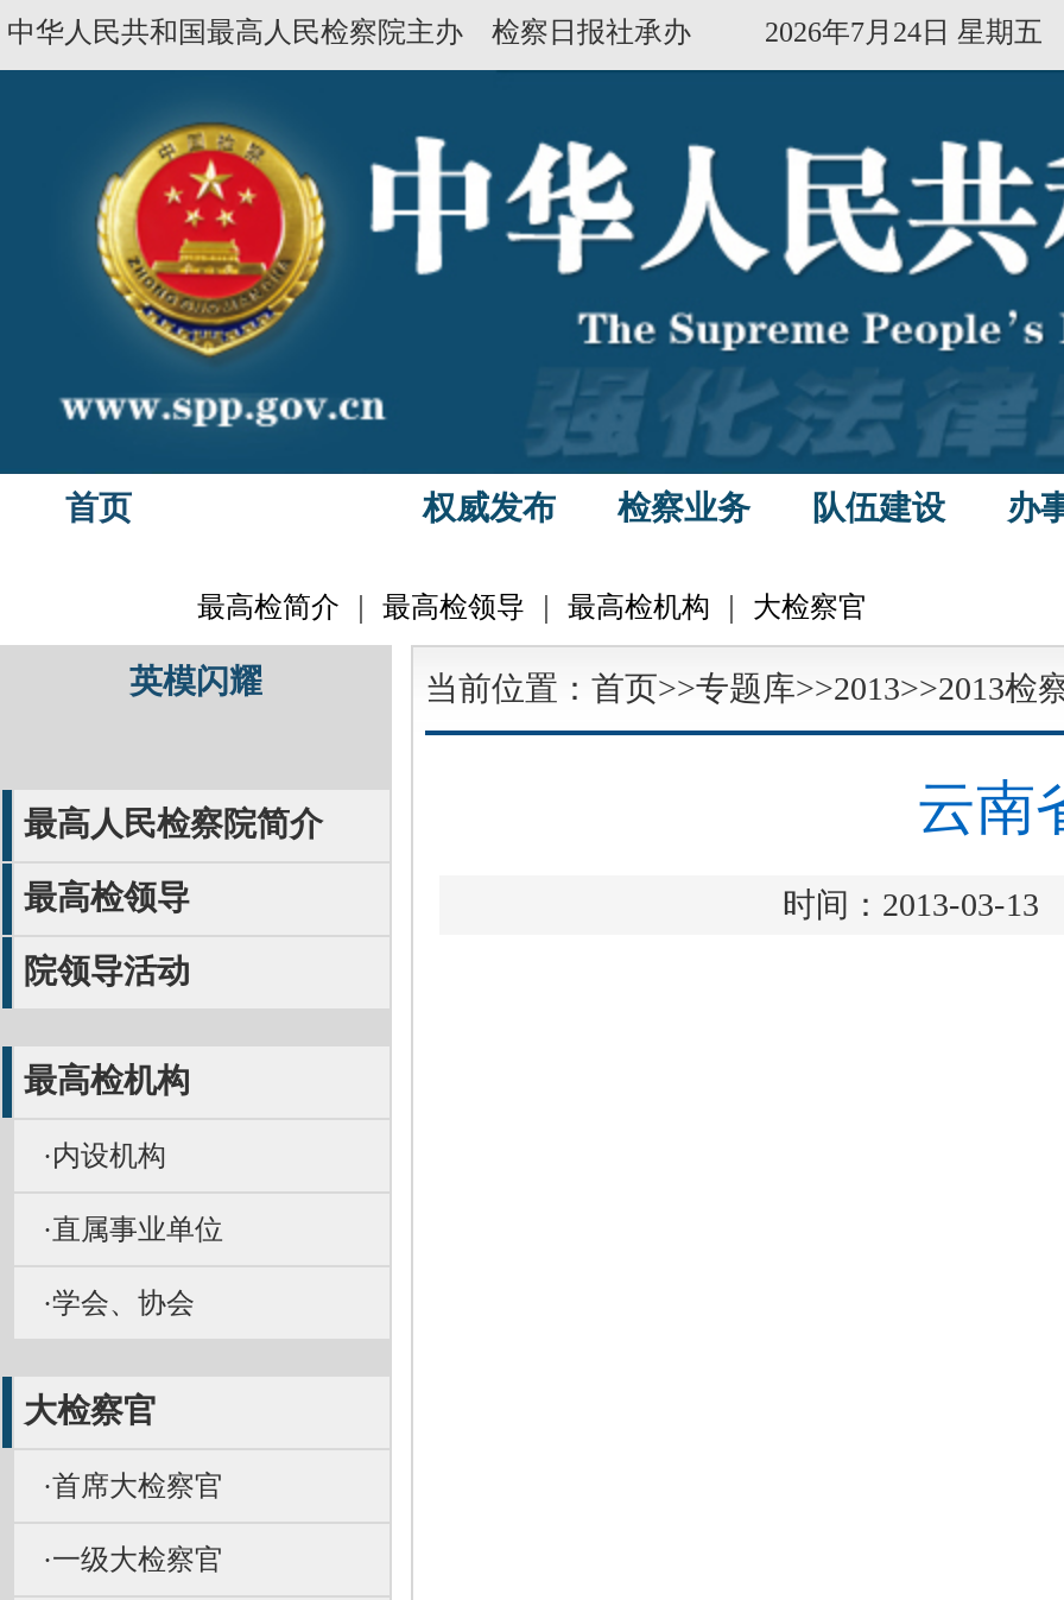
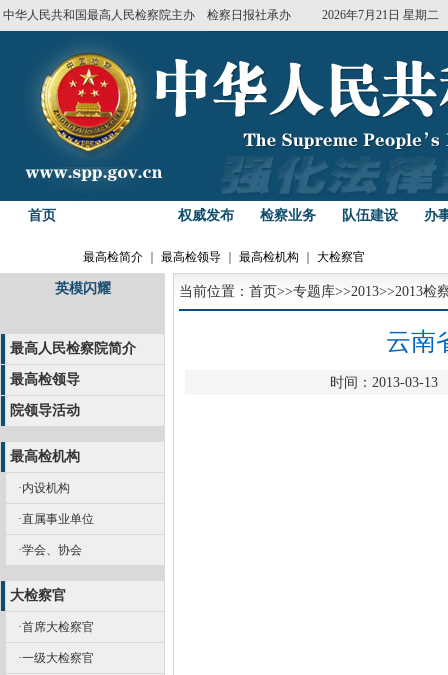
[765,15,1043,49] 2026年7月24日 星期五 -> [322,8,439,22] 2026年7月21日 星期二

